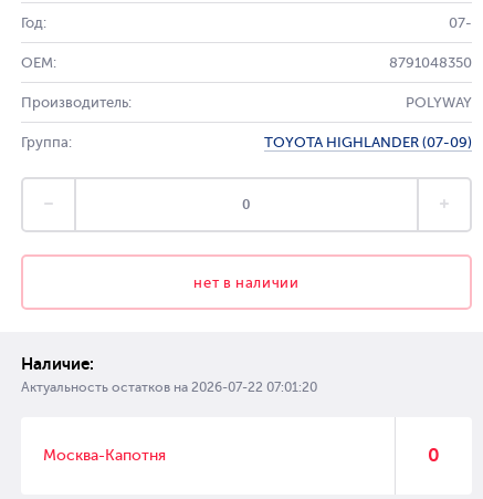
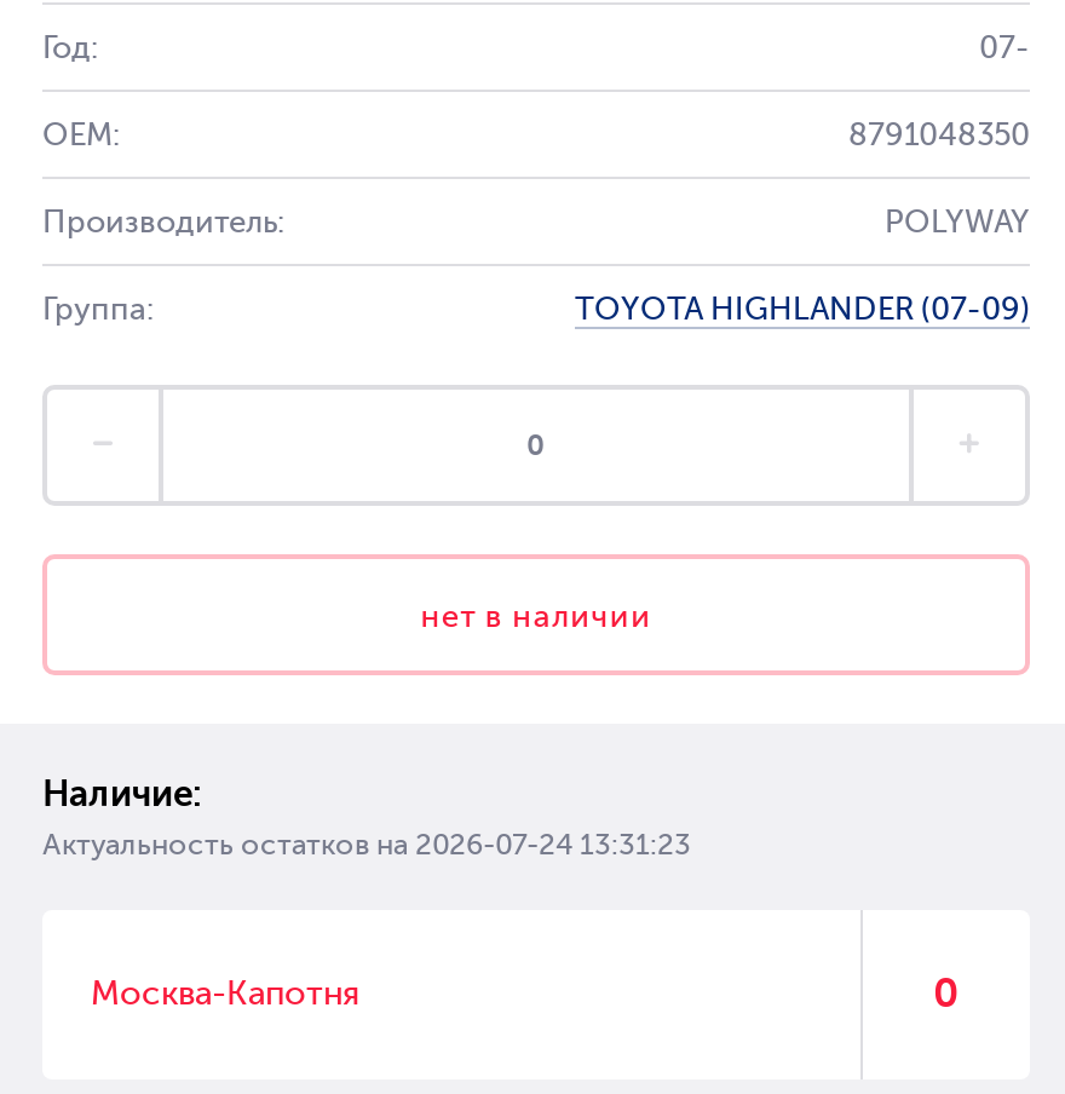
[21,380,317,395] Актуальность остатков на 2026-07-22 07:01:20 -> [42,828,691,862] Актуальность остатков на 2026-07-24 13:31:23

